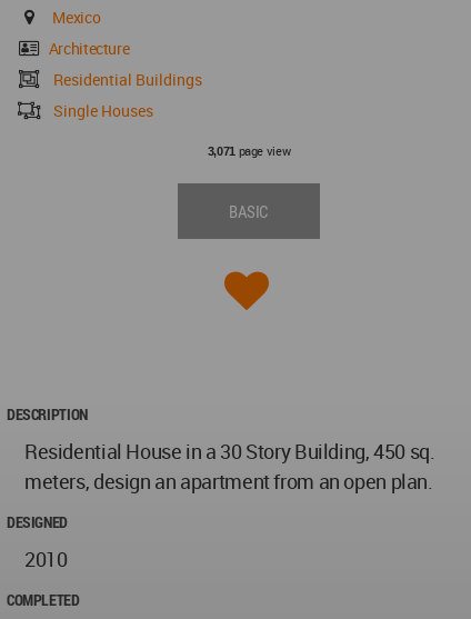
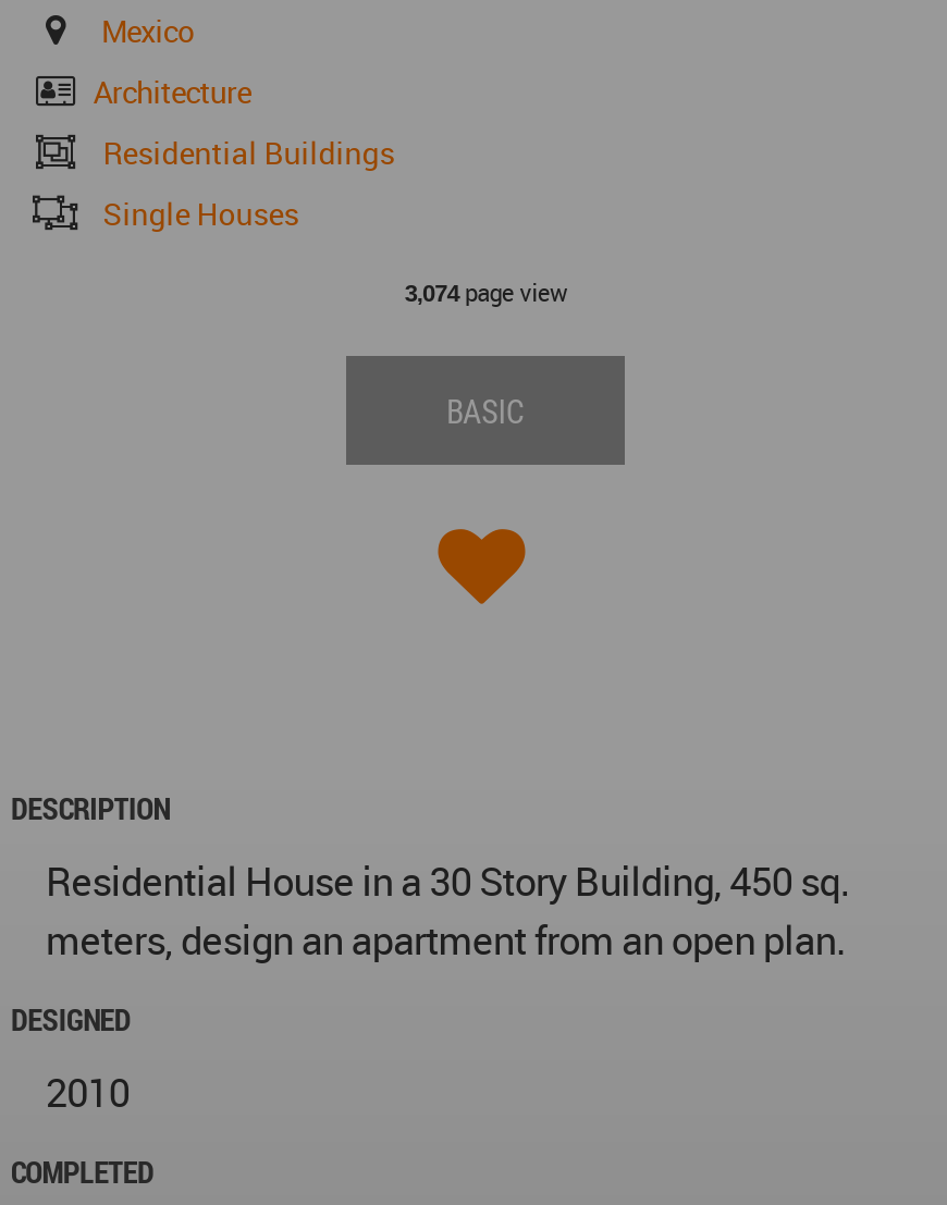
[208,142,290,159] 3,071page view -> [404,275,566,308] 3,074page view

